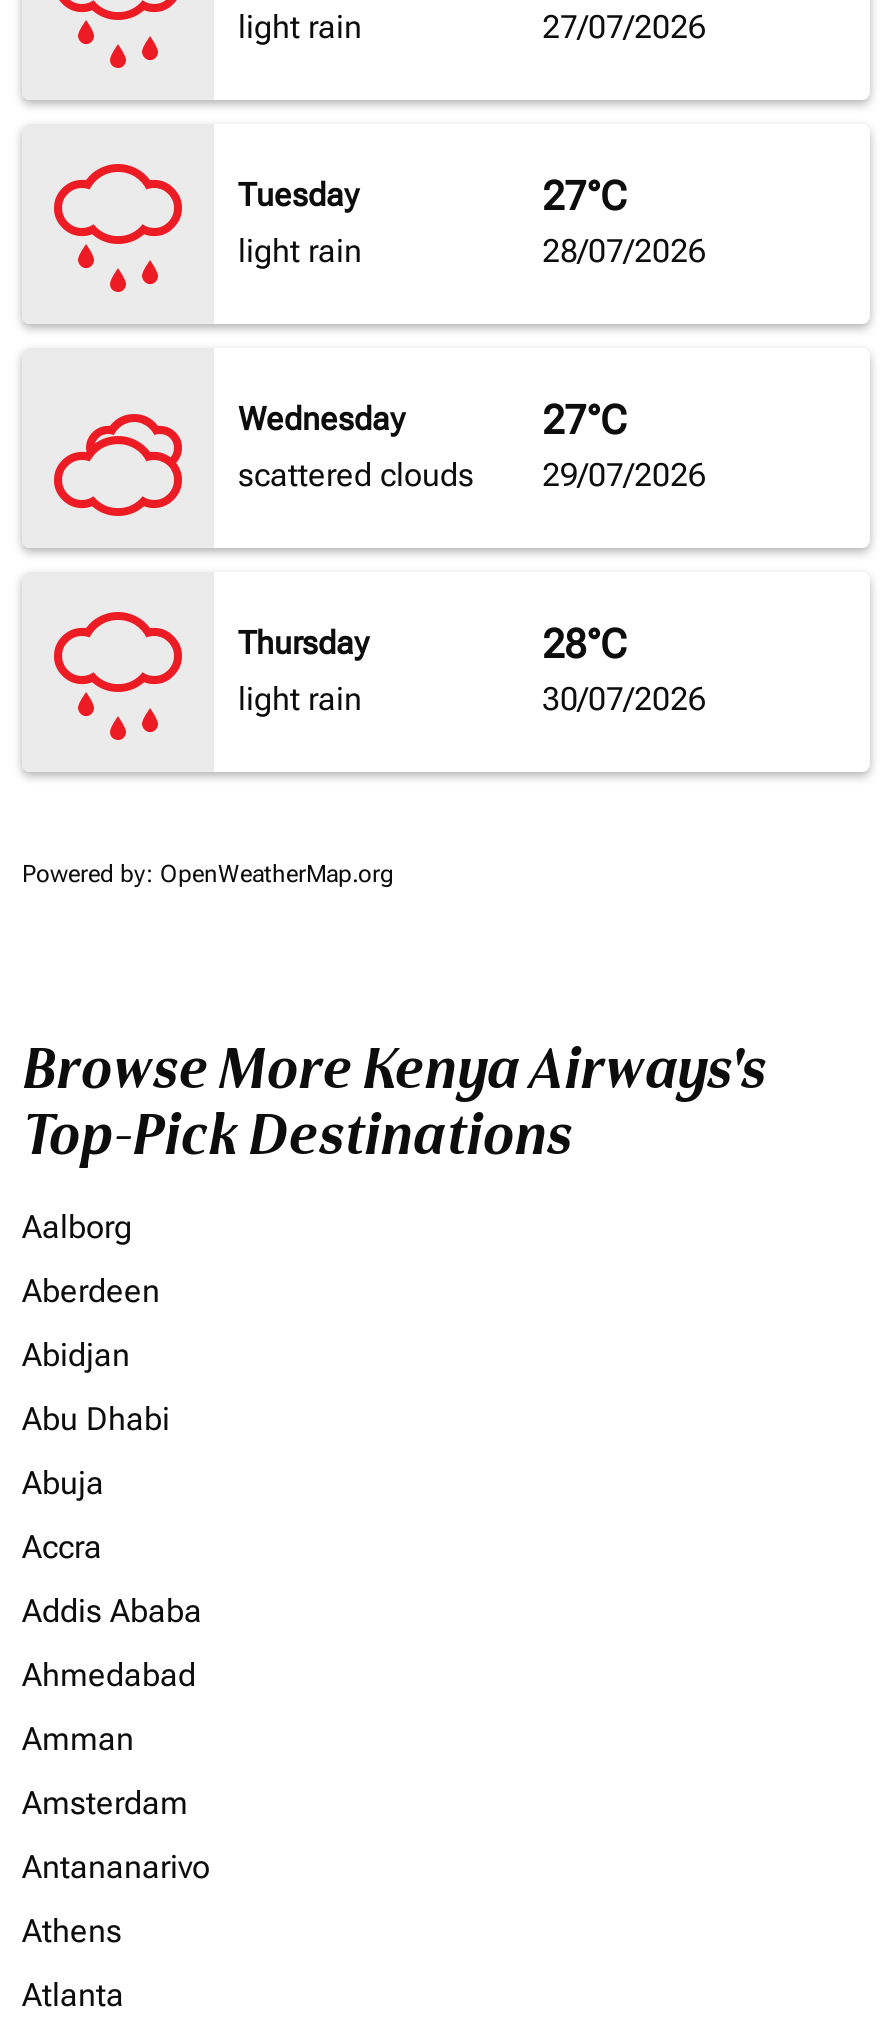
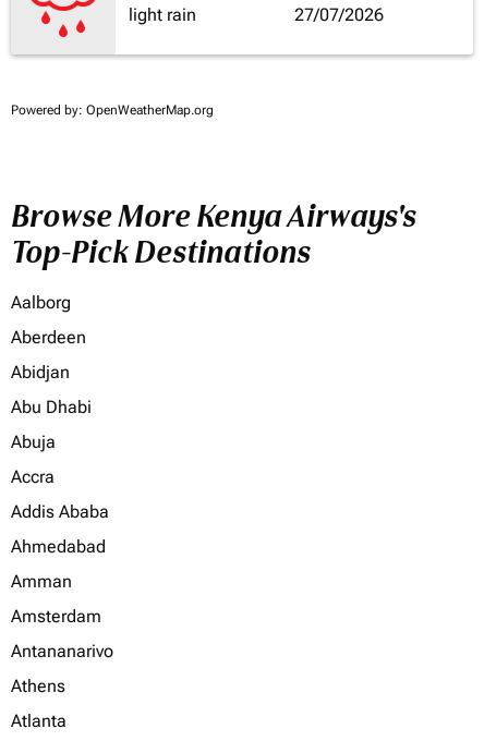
[52,162,362,294] [image] | Tuesday | light rain -> none
[542,173,706,271] 27°C | 28/07/2026 -> none
[52,401,474,518] [image] | Wednesday | scattered clouds -> none
[542,397,706,495] 27°C | 29/07/2026 -> none
[52,610,368,719] [image] | Thursday | light rain -> none
[542,621,706,719] 28°C | 30/07/2026 -> none

